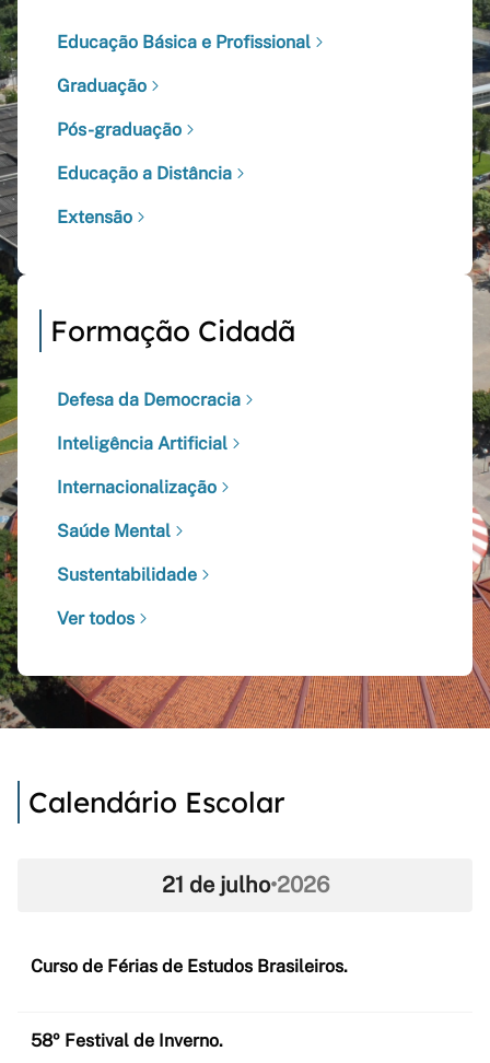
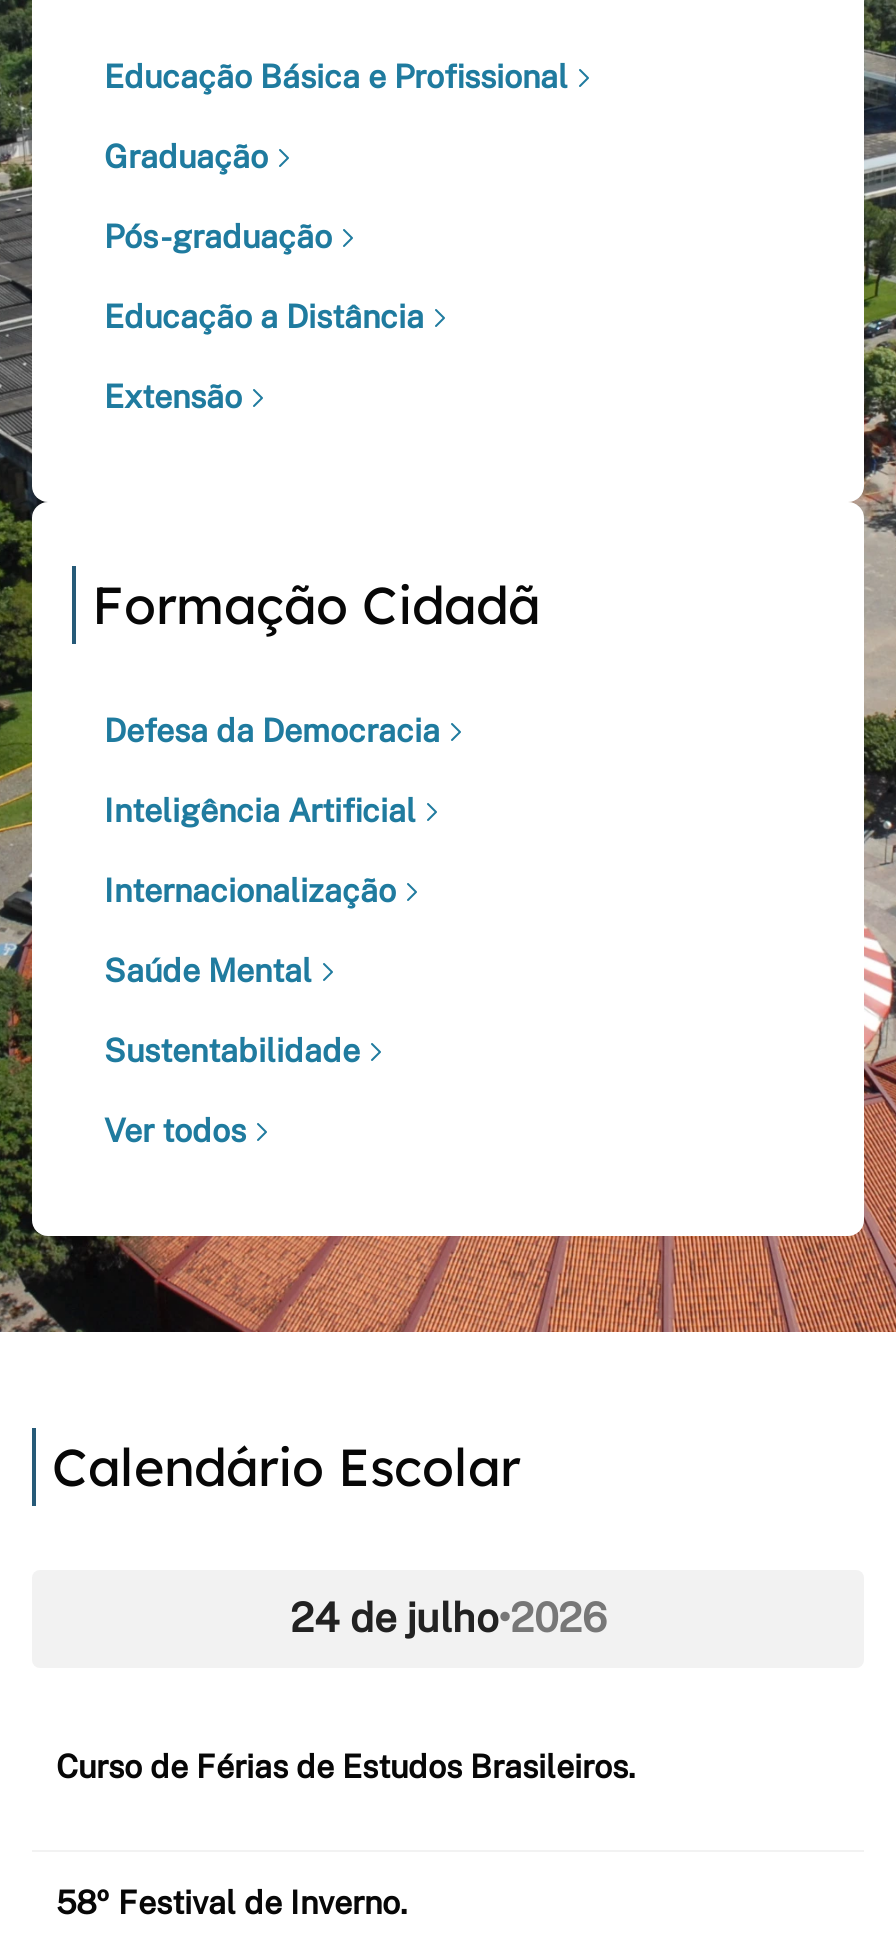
[161,872,329,898] 21 de julho•2026 -> [290,1594,606,1642] 24 de julho•2026

